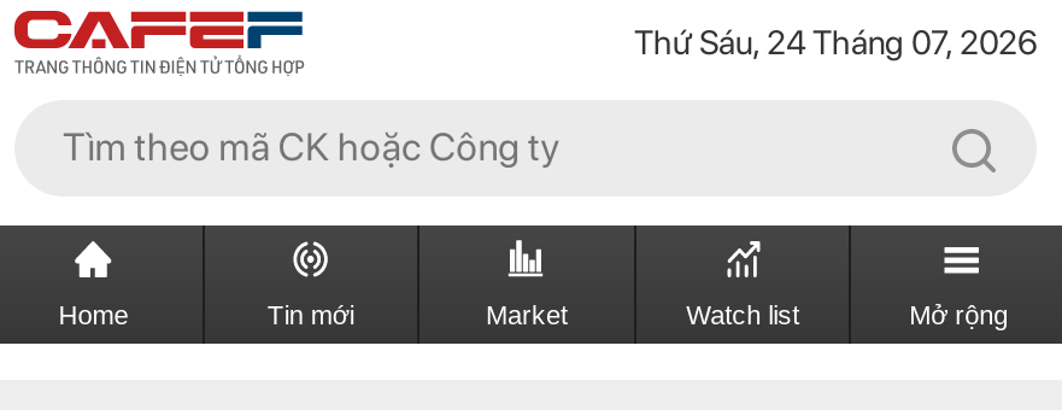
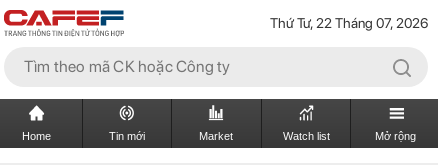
[634,23,1037,61] Thứ Sáu, 24 Tháng 07, 2026 -> [270,15,428,31] Thứ Tư, 22 Tháng 07, 2026

